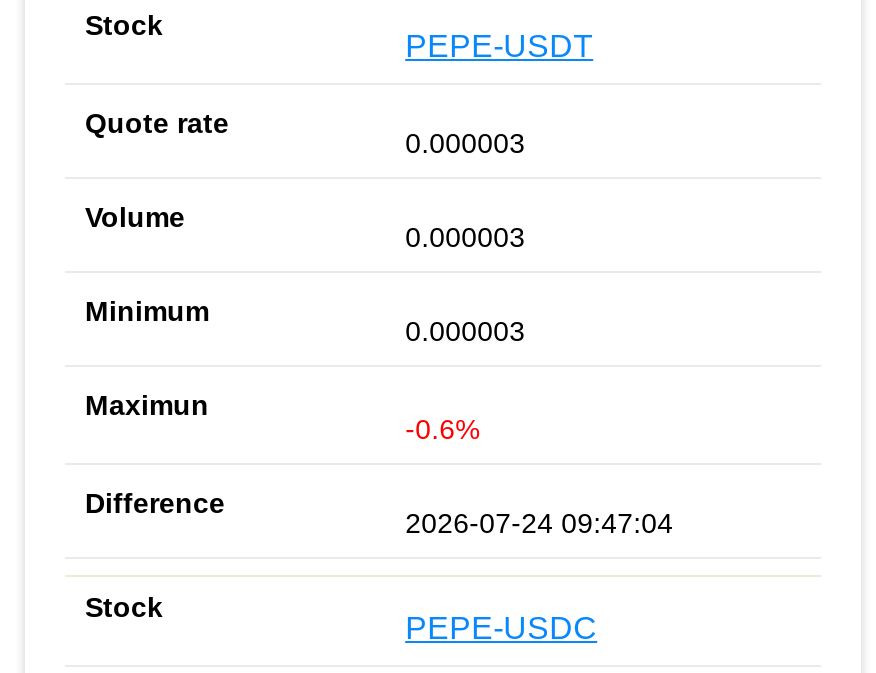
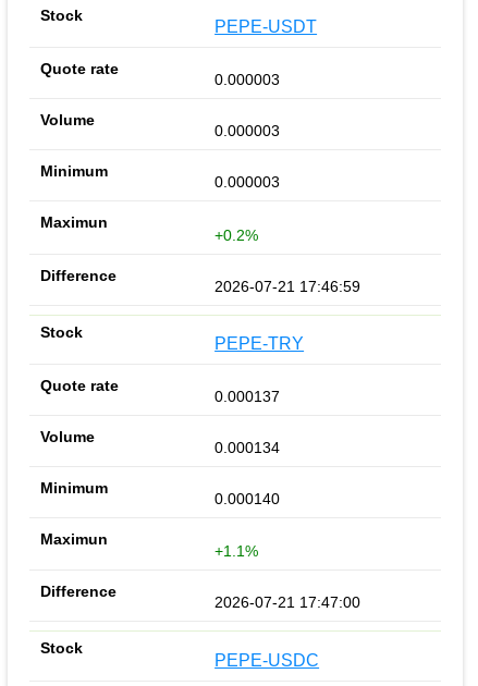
[405,412,673,538] -0.6% | 2026-07-24 09:47:04 -> [215,226,361,611] +0.2% | 2026-07-21 17:46:59 | PEPE-TRY | 0.000137 | 0.000134 | 0.000140 | +1.1% | 2026-07-21 17:47:00

